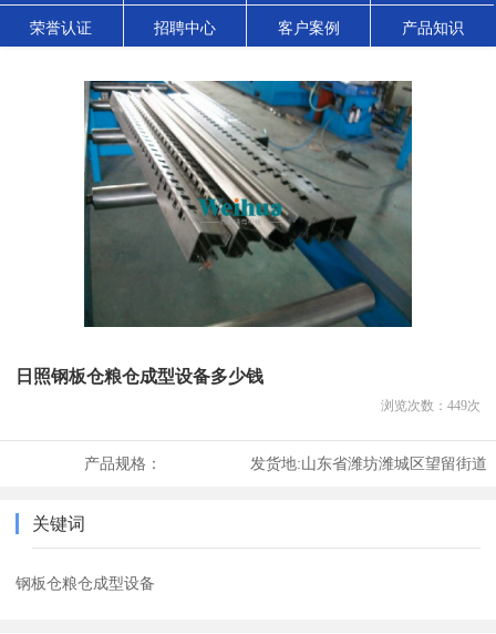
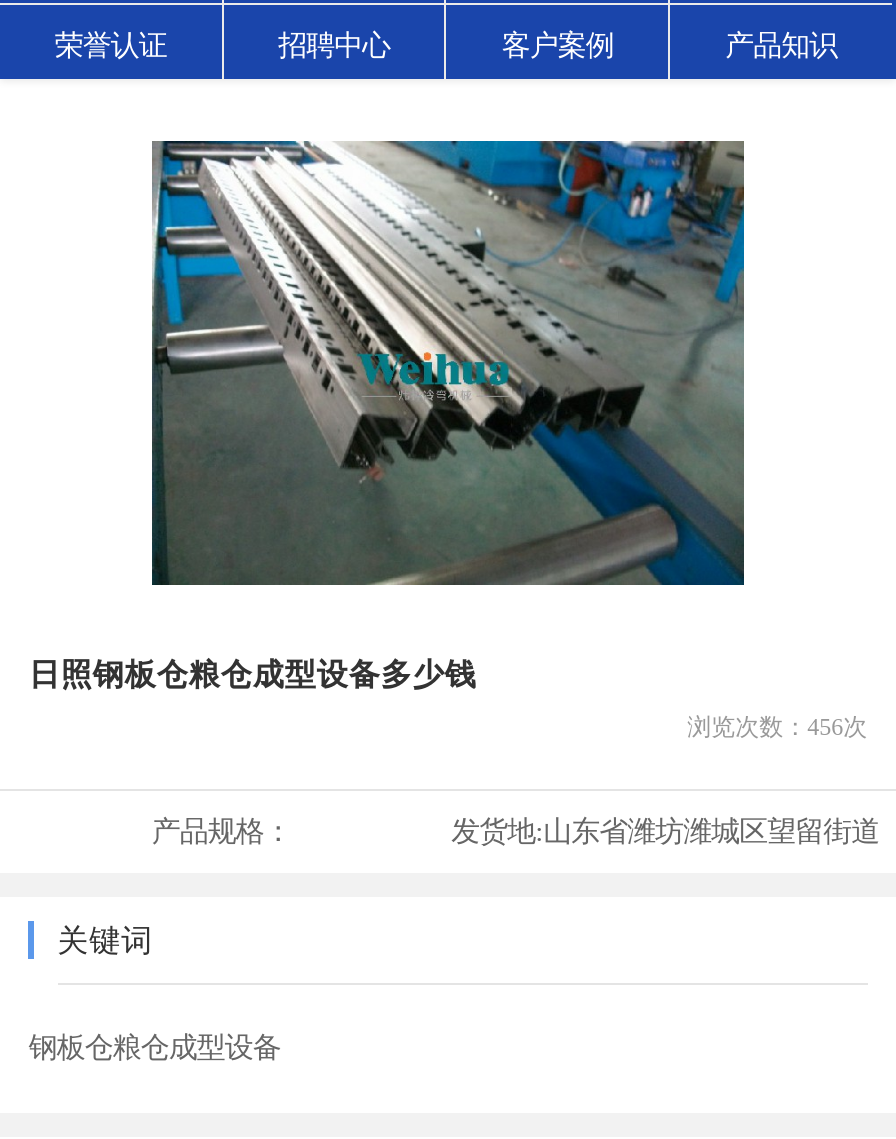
[381,398,480,414] 浏览次数：449次 -> [687,713,867,741] 浏览次数：456次

